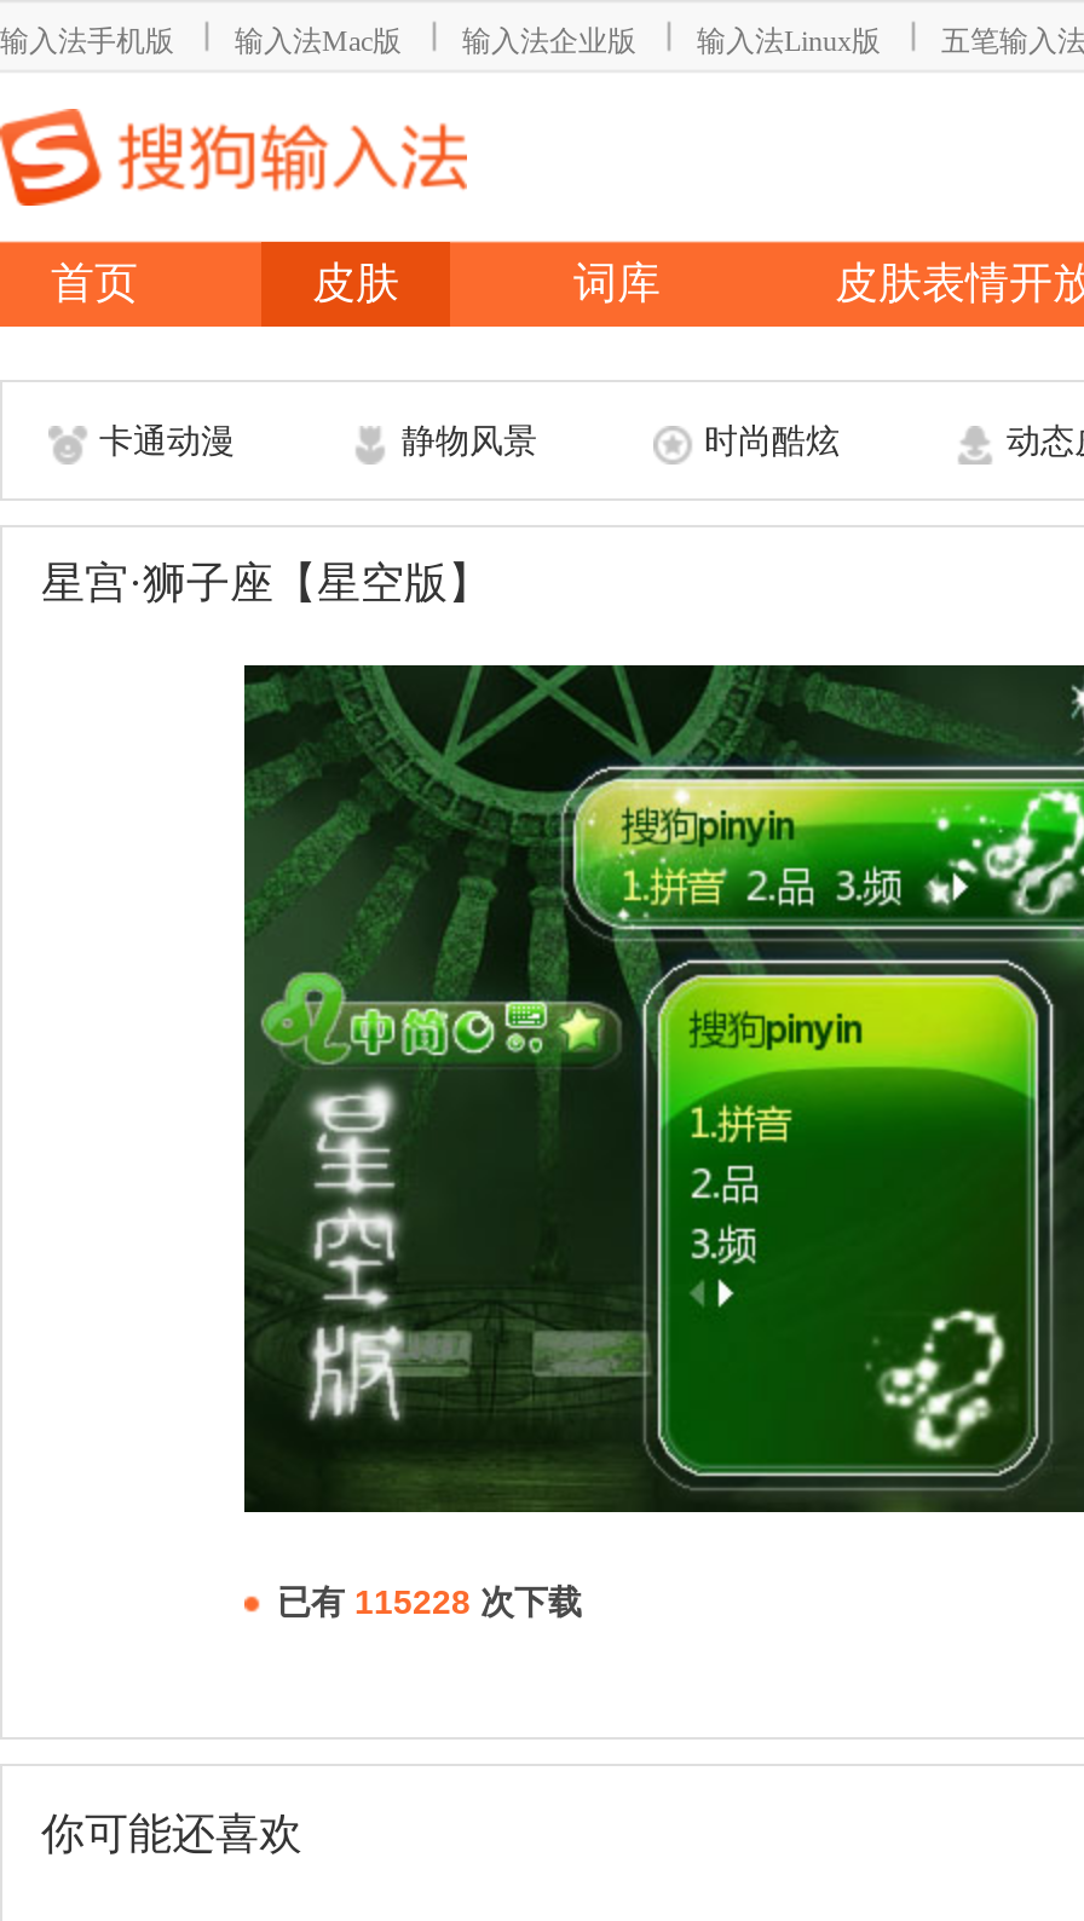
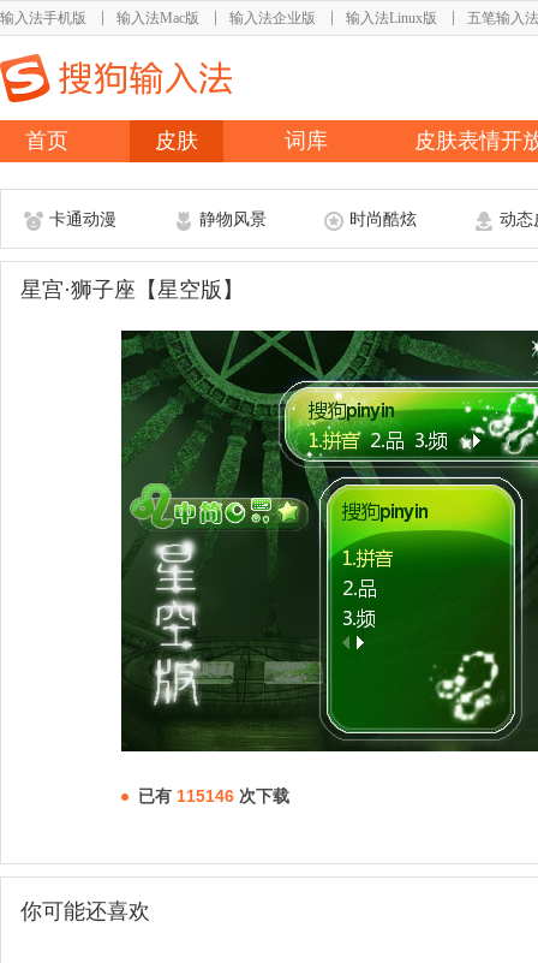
[277,1582,582,1621] 已有115228次下载 -> [138,786,289,806] 已有115146次下载

